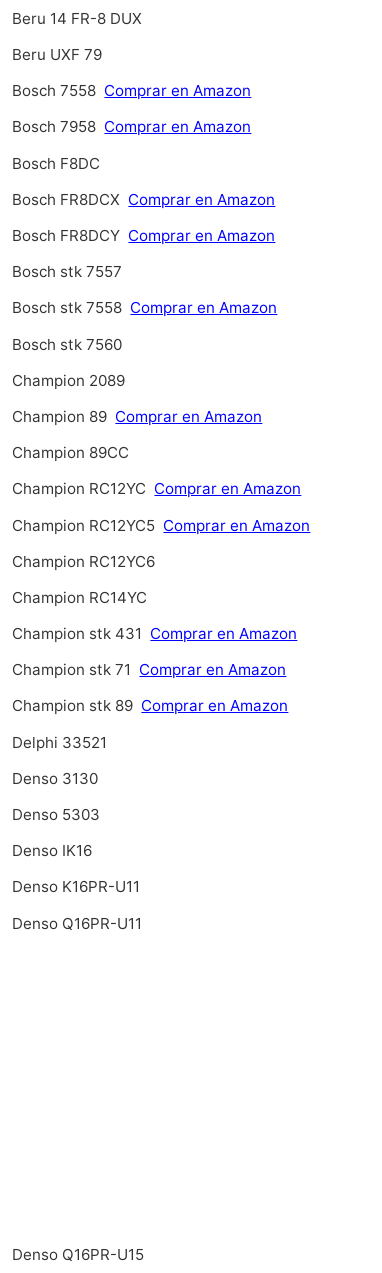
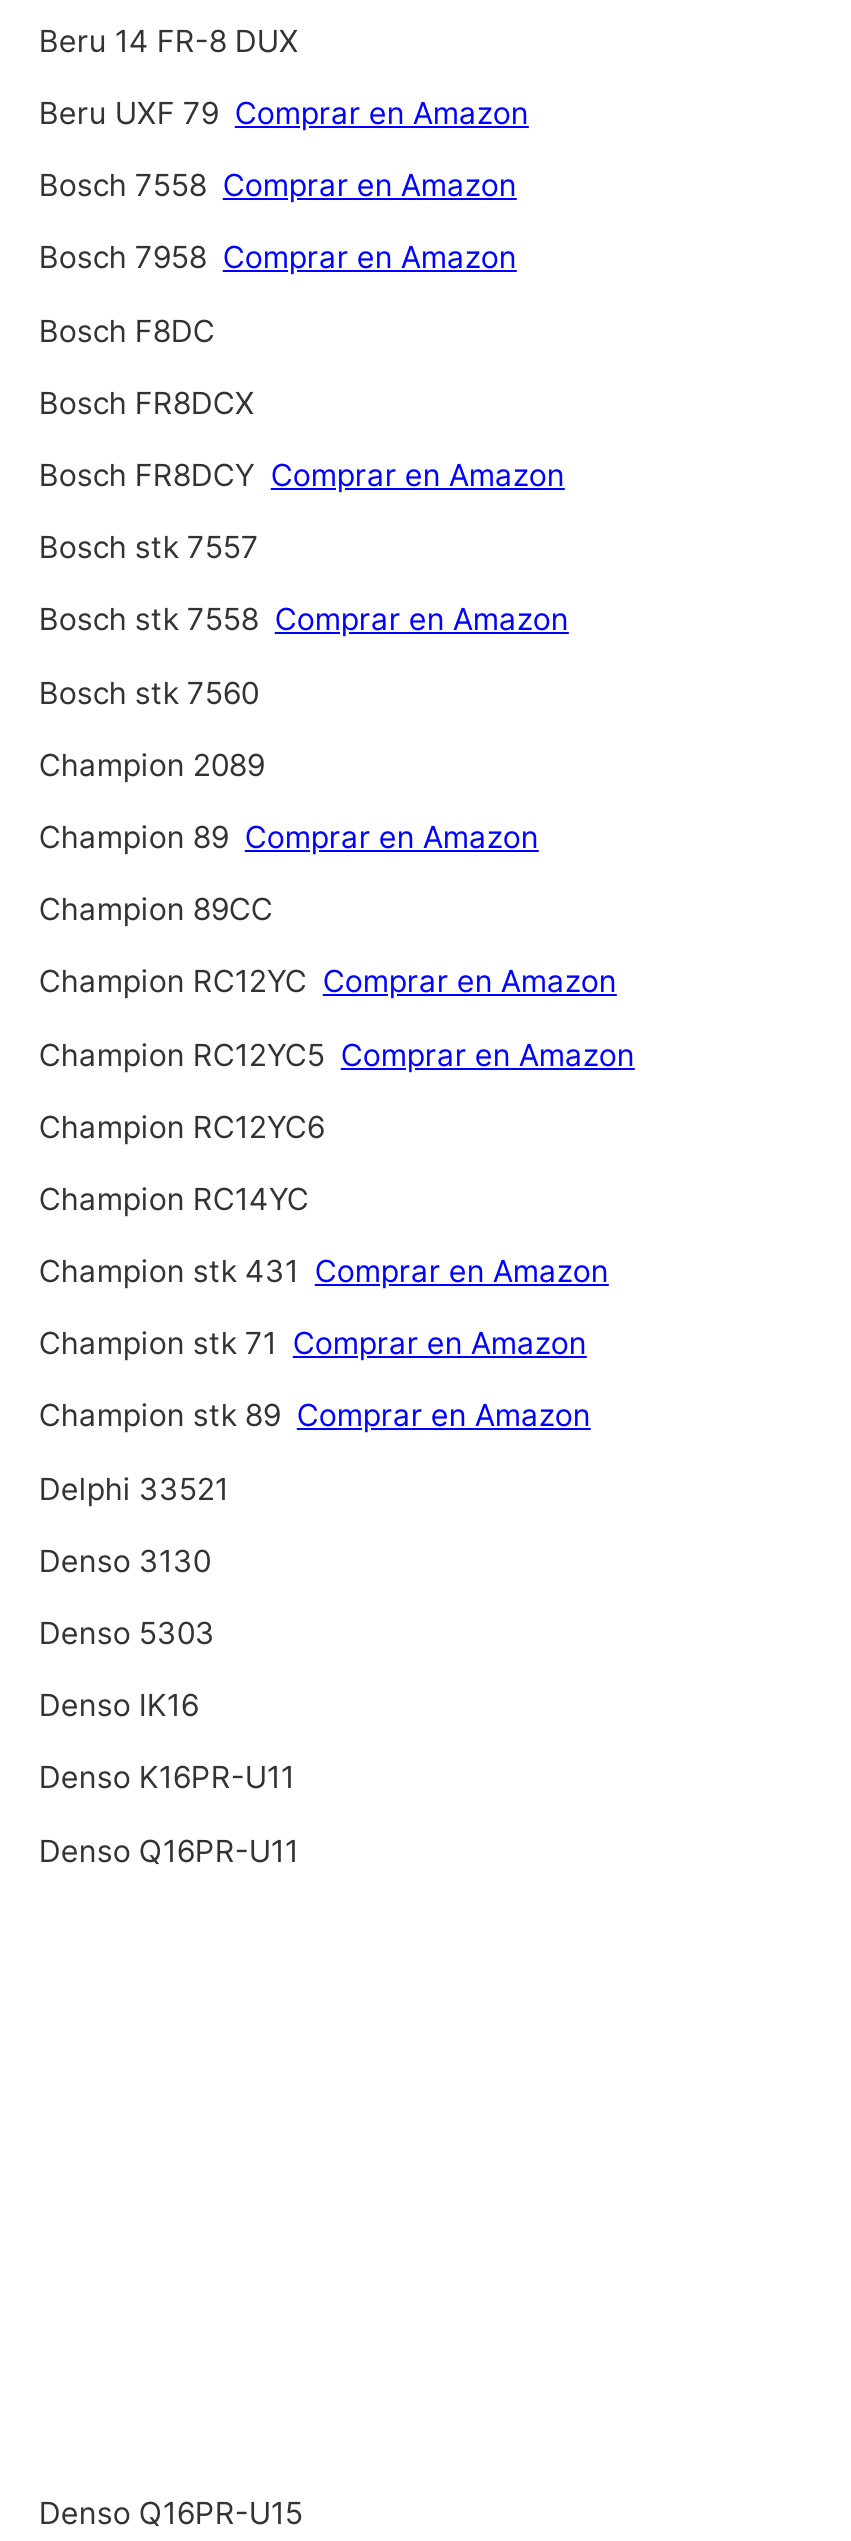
[12,45,102,64] Beru UXF 79 -> [39,94,529,132] Beru UXF 79 Comprar en Amazon
[12,190,275,209] Bosch FR8DCX Comprar en Amazon -> [39,384,255,422] Bosch FR8DCX

